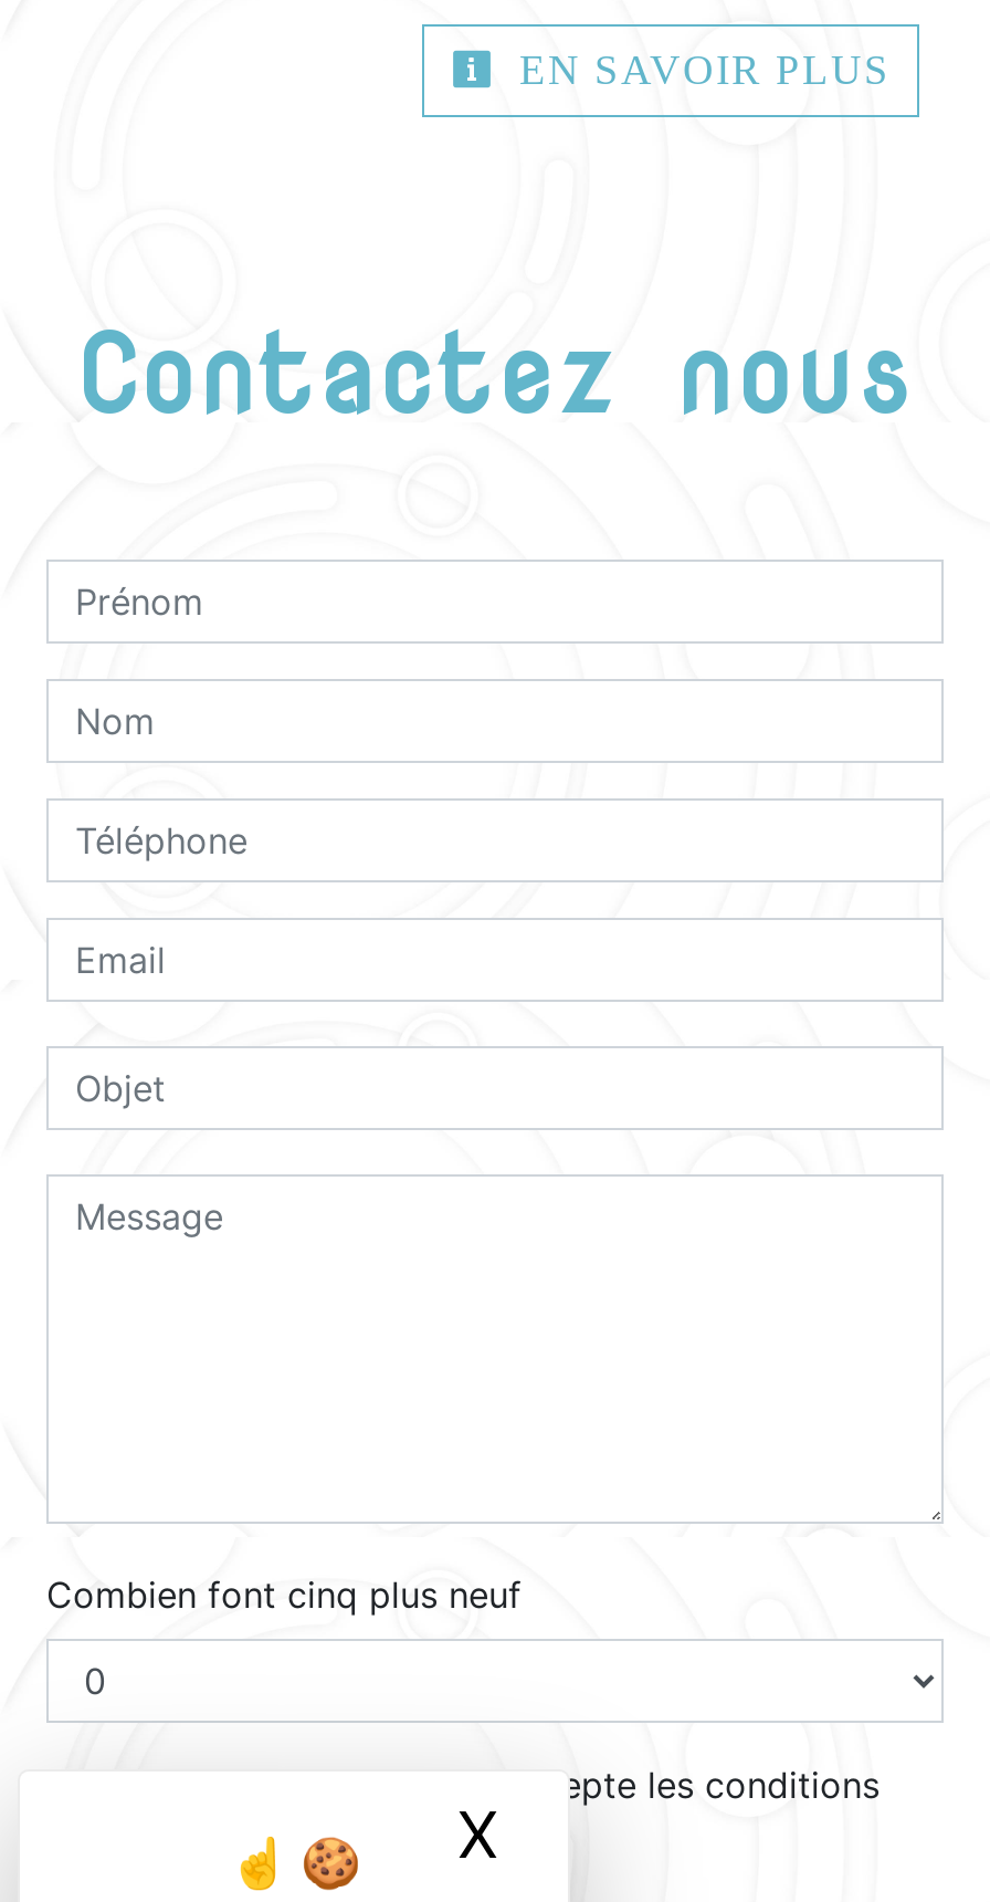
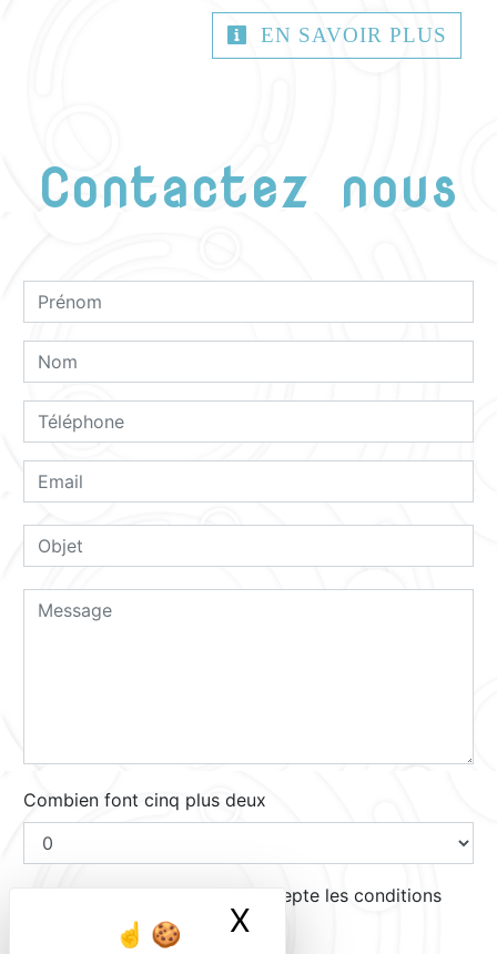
[46,1573,522,1617] Combien font cinq plus neuf -> [23,789,266,811] Combien font cinq plus deux

